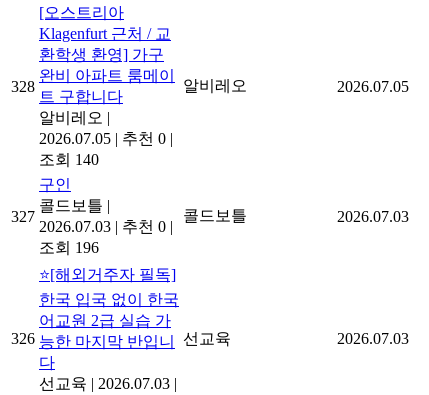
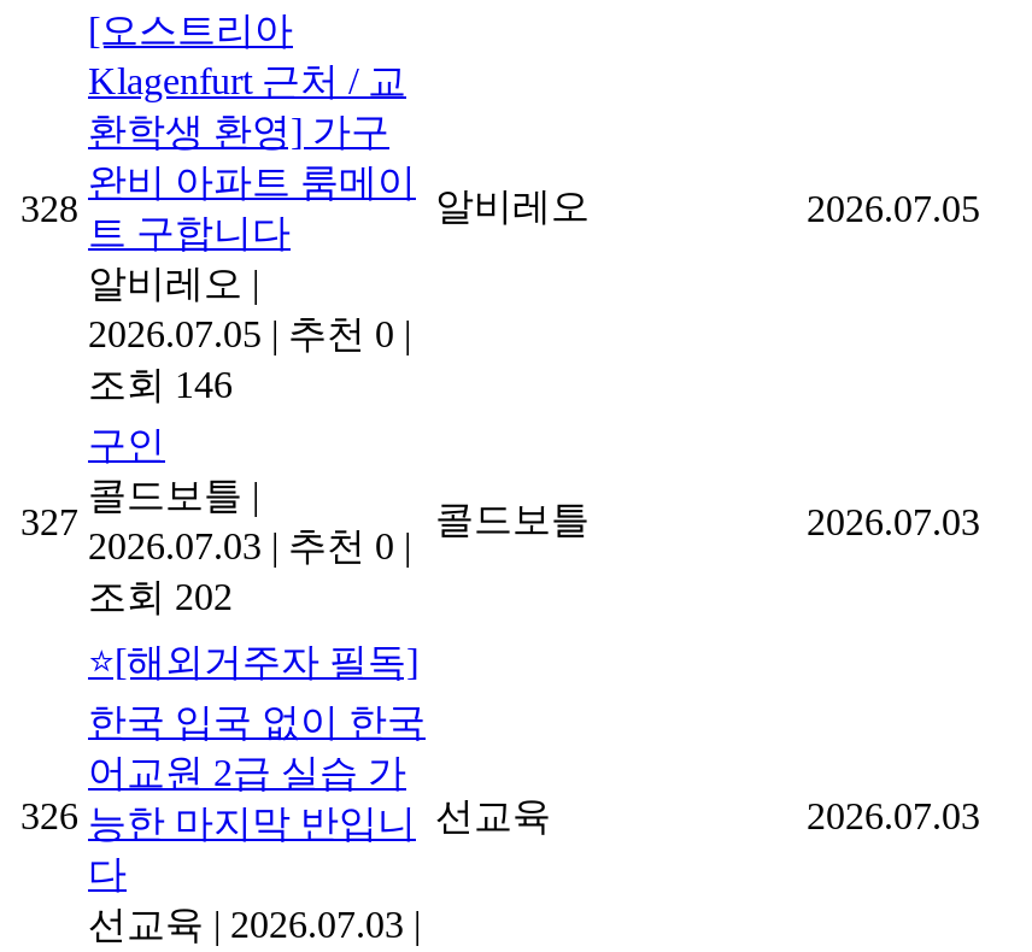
[39,151,99,168] 조회 140 -> [88,365,233,406] 조회 146
[39,239,99,256] 조회 196 -> [88,577,233,618] 조회 202

